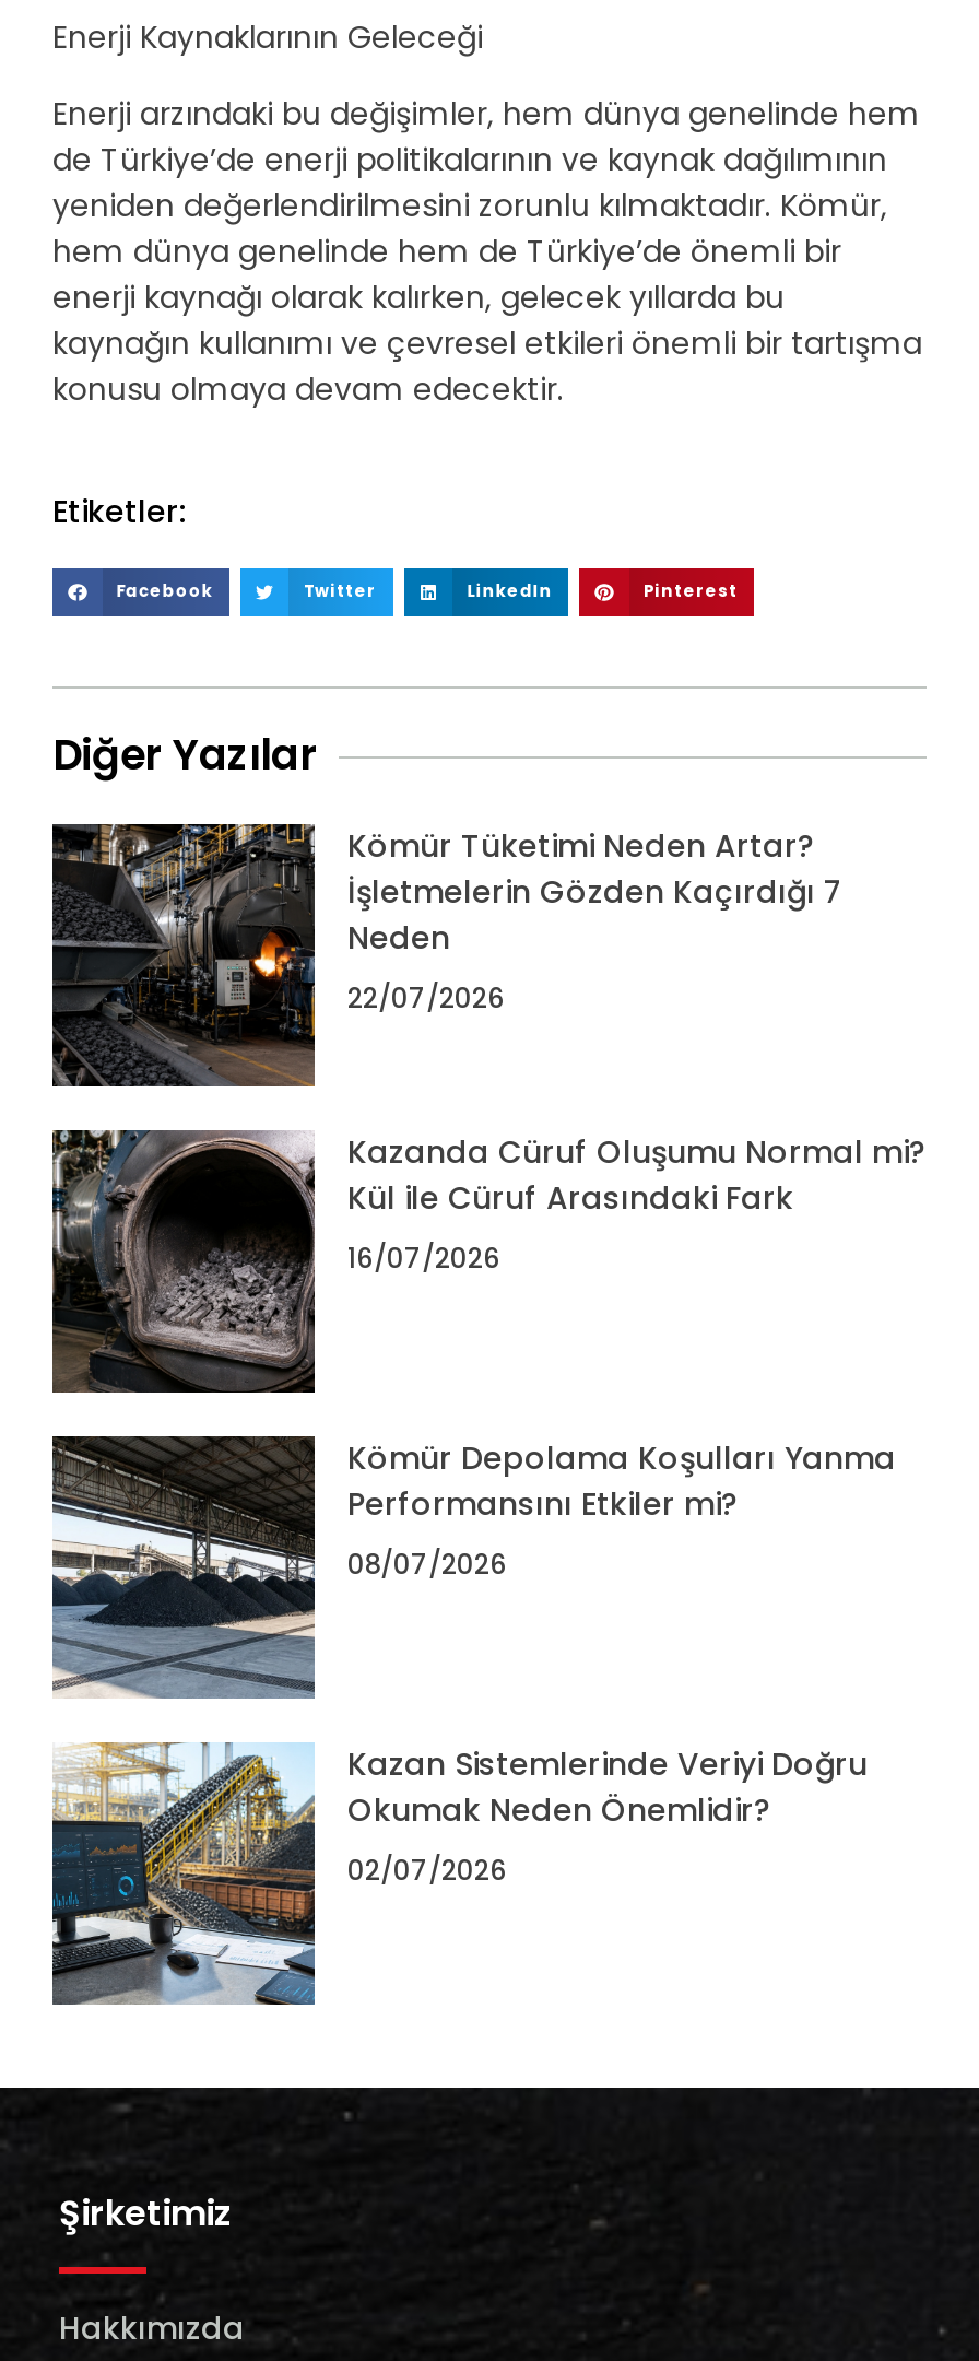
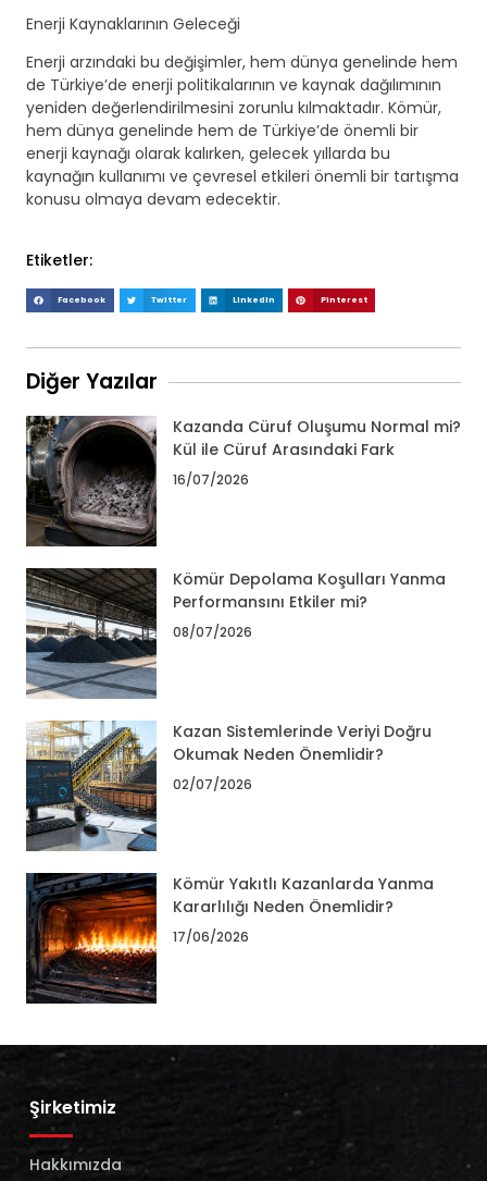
[52,822,844,1089] [image] | Kömür Tüketimi Neden Artar? | İşletmelerin Gözden Kaçırdığı 7 | Neden | 22/07/2026 -> none
moved [48,1126,927,1889] -> [24,414,461,794]: [image] | Kazanda Cüruf Oluşumu Normal mi? | Kül ile Cüruf Arasındaki Fark | ... | Okumak Neden Önemlidir? | 02/07/2026
none -> [25,872,434,1005] [image] | Kömür Yakıtlı Kazanlarda Yanma | Kararlılığı Neden Önemlidir? | 17/06/2026

